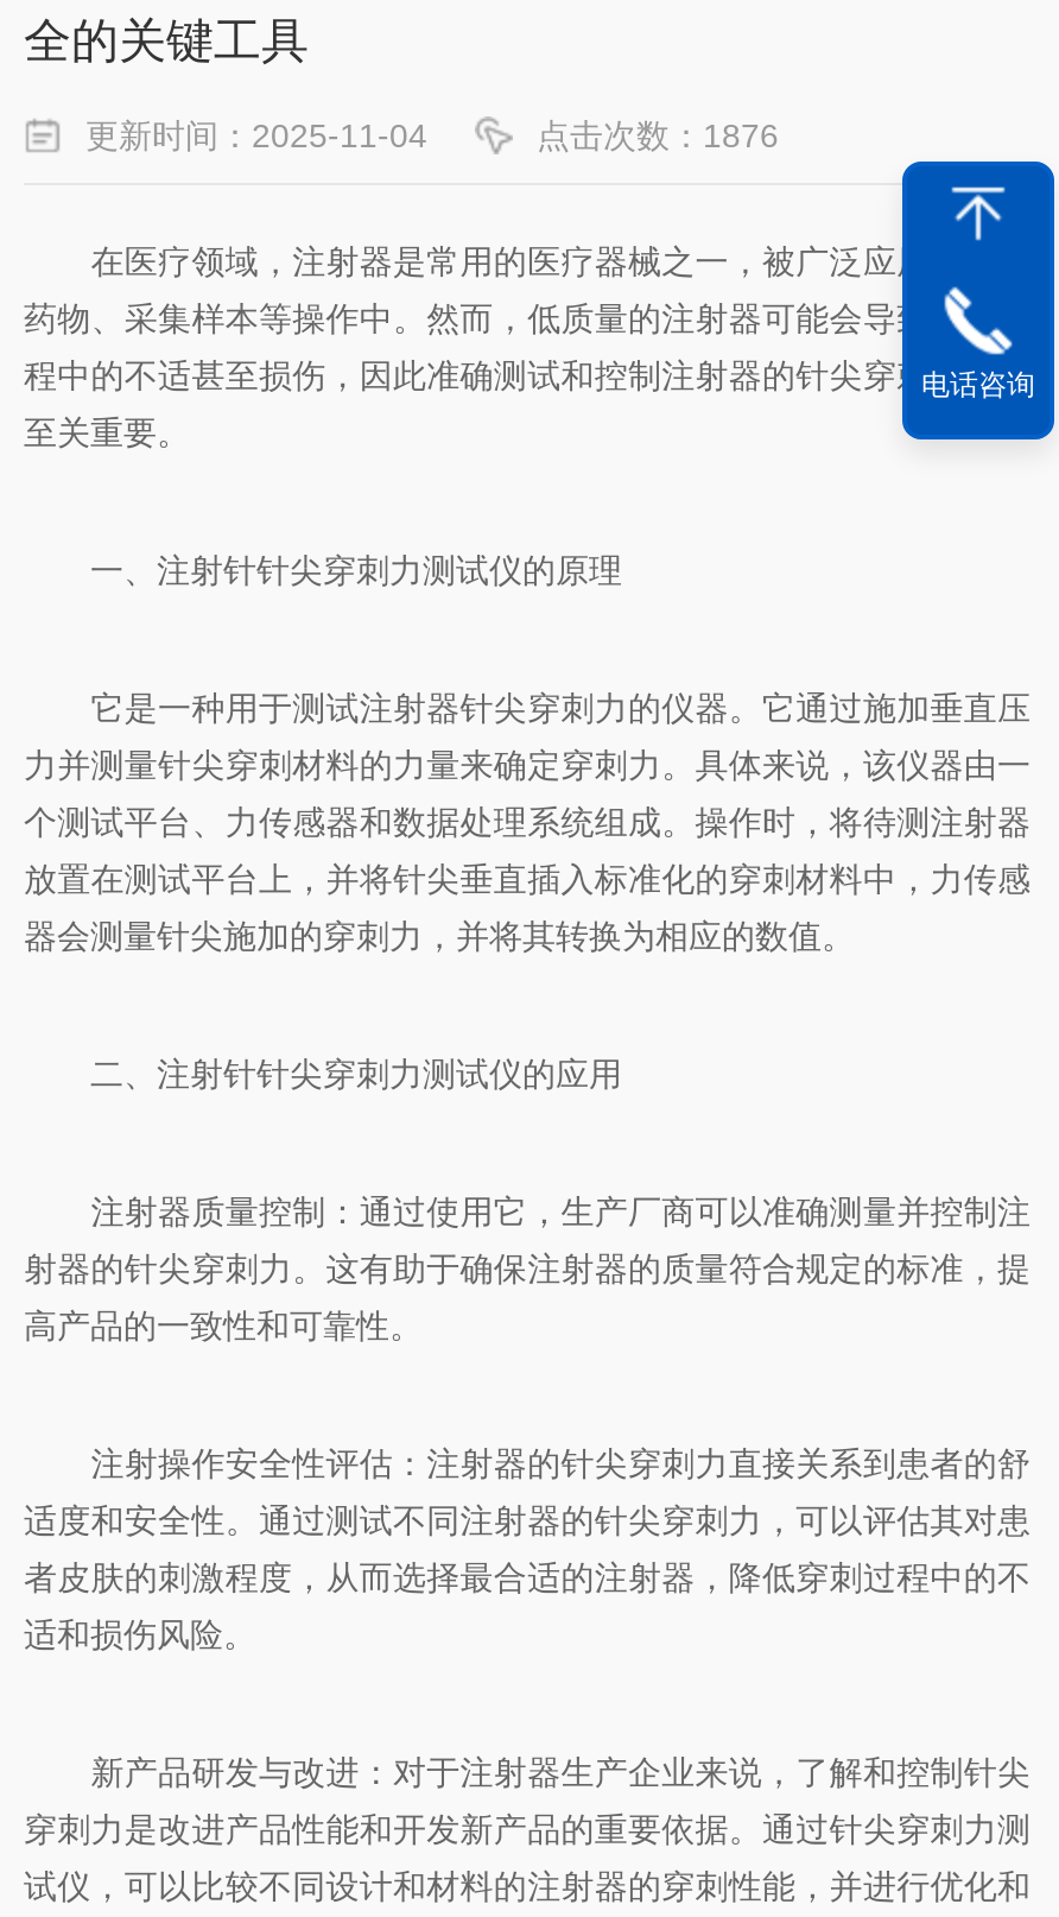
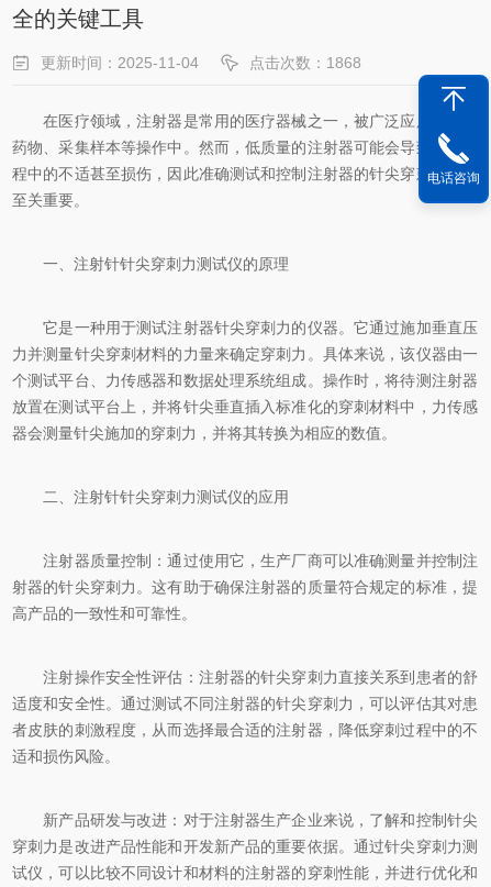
[537,116,779,154] 点击次数：1876 -> [249,54,361,71] 点击次数：1868

